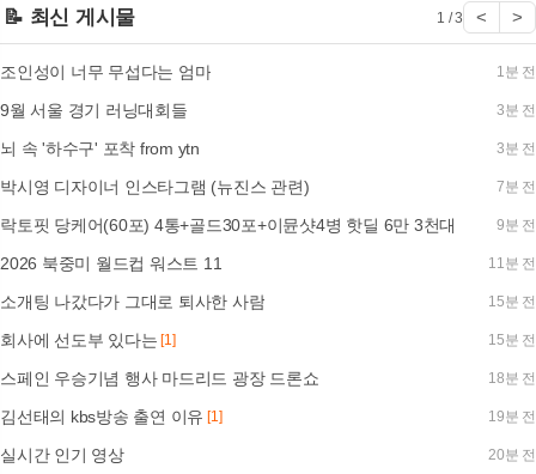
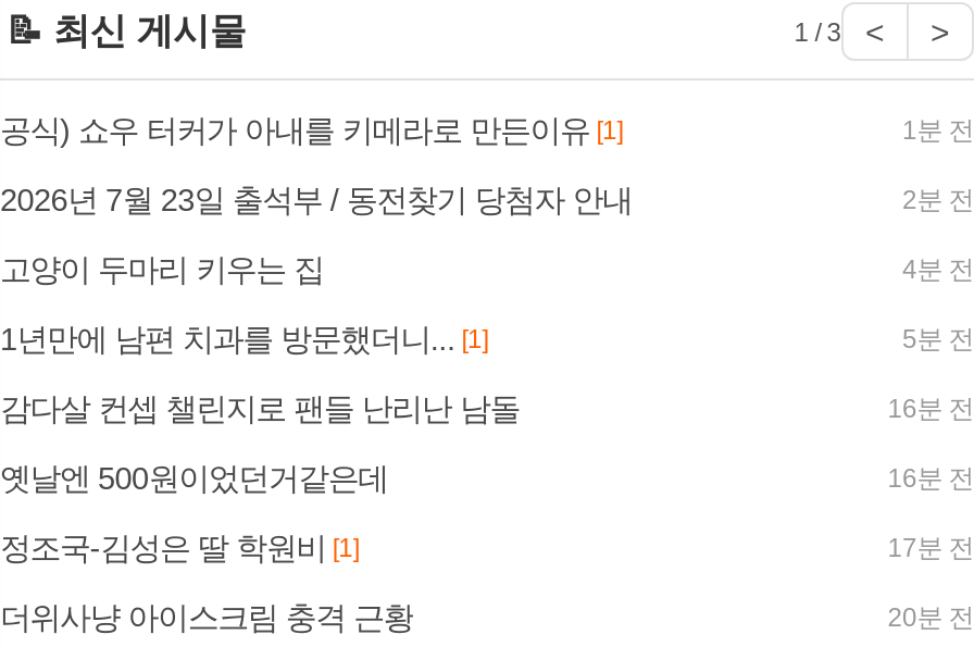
[0,62,211,81] 조인성이 너무 무섭다는 엄마 -> [0,113,623,147] 공식) 쇼우 터커가 아내를 키메라로 만든이유 [1]
[0,100,536,464] 9월 서울 경기 러닝대회들 | 3분 전 | 뇌 속 '하수구' 포착 from ytn | 3분 전 | 박시영 디자이너 인스타그램 (뉴진스 관련) | 7분 전 | 락토핏 당케어(60포) 4통+골드30포+이뮨샷4병 핫딜 6만 3천대 | 9분 전 | 2026 북중미 월드컵 워스트 11 | 11분 전 | 소개팅 나갔다가 그대로 퇴사한 사람 | 15분 전 | 회사에 선도부 있다는 [1] | 15분 전 | 스페인 우승기념 행사 마드리드 광장 드론쇼 | 18분 전 | 김선태의 kbs방송 출연 이유 [1] | 19분 전 | 실시간 인기 영상 -> [0,182,974,635] 2026년 7월 23일 출석부 / 동전찾기 당첨자 안내 | 2분 전 | 고양이 두마리 키우는 집 | 4분 전 | 1년만에 남편 치과를 방문했더니... [1] | 5분 전 | 감다살 컨셉 챌린지로 팬들 난리난 남돌 | 16분 전 | 옛날엔 500원이었던거같은데 | 16분 전 | 정조국-김성은 딸 학원비 [1] | 17분 전 | 더위사냥 아이스크림 충격 근황

